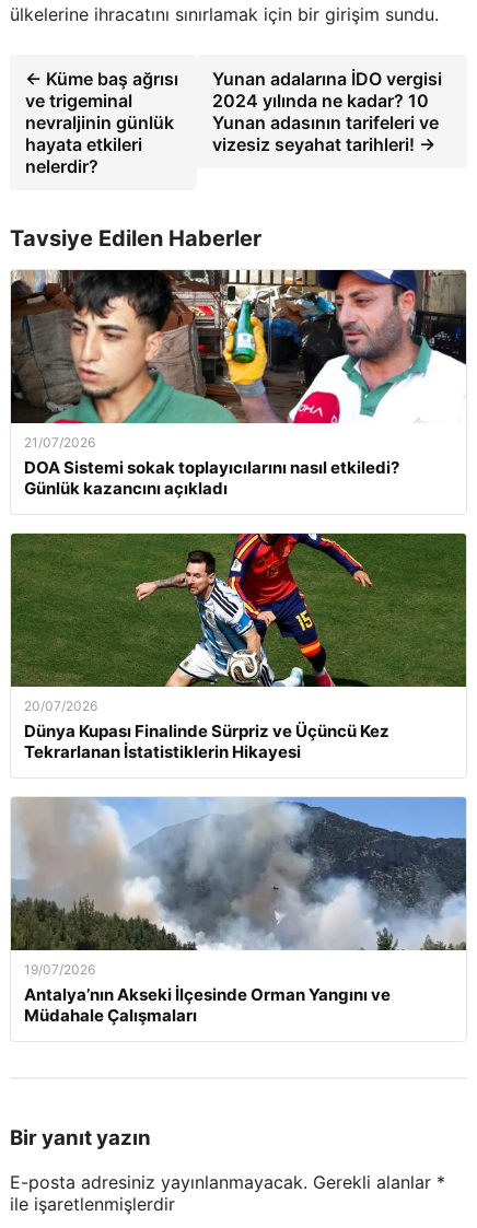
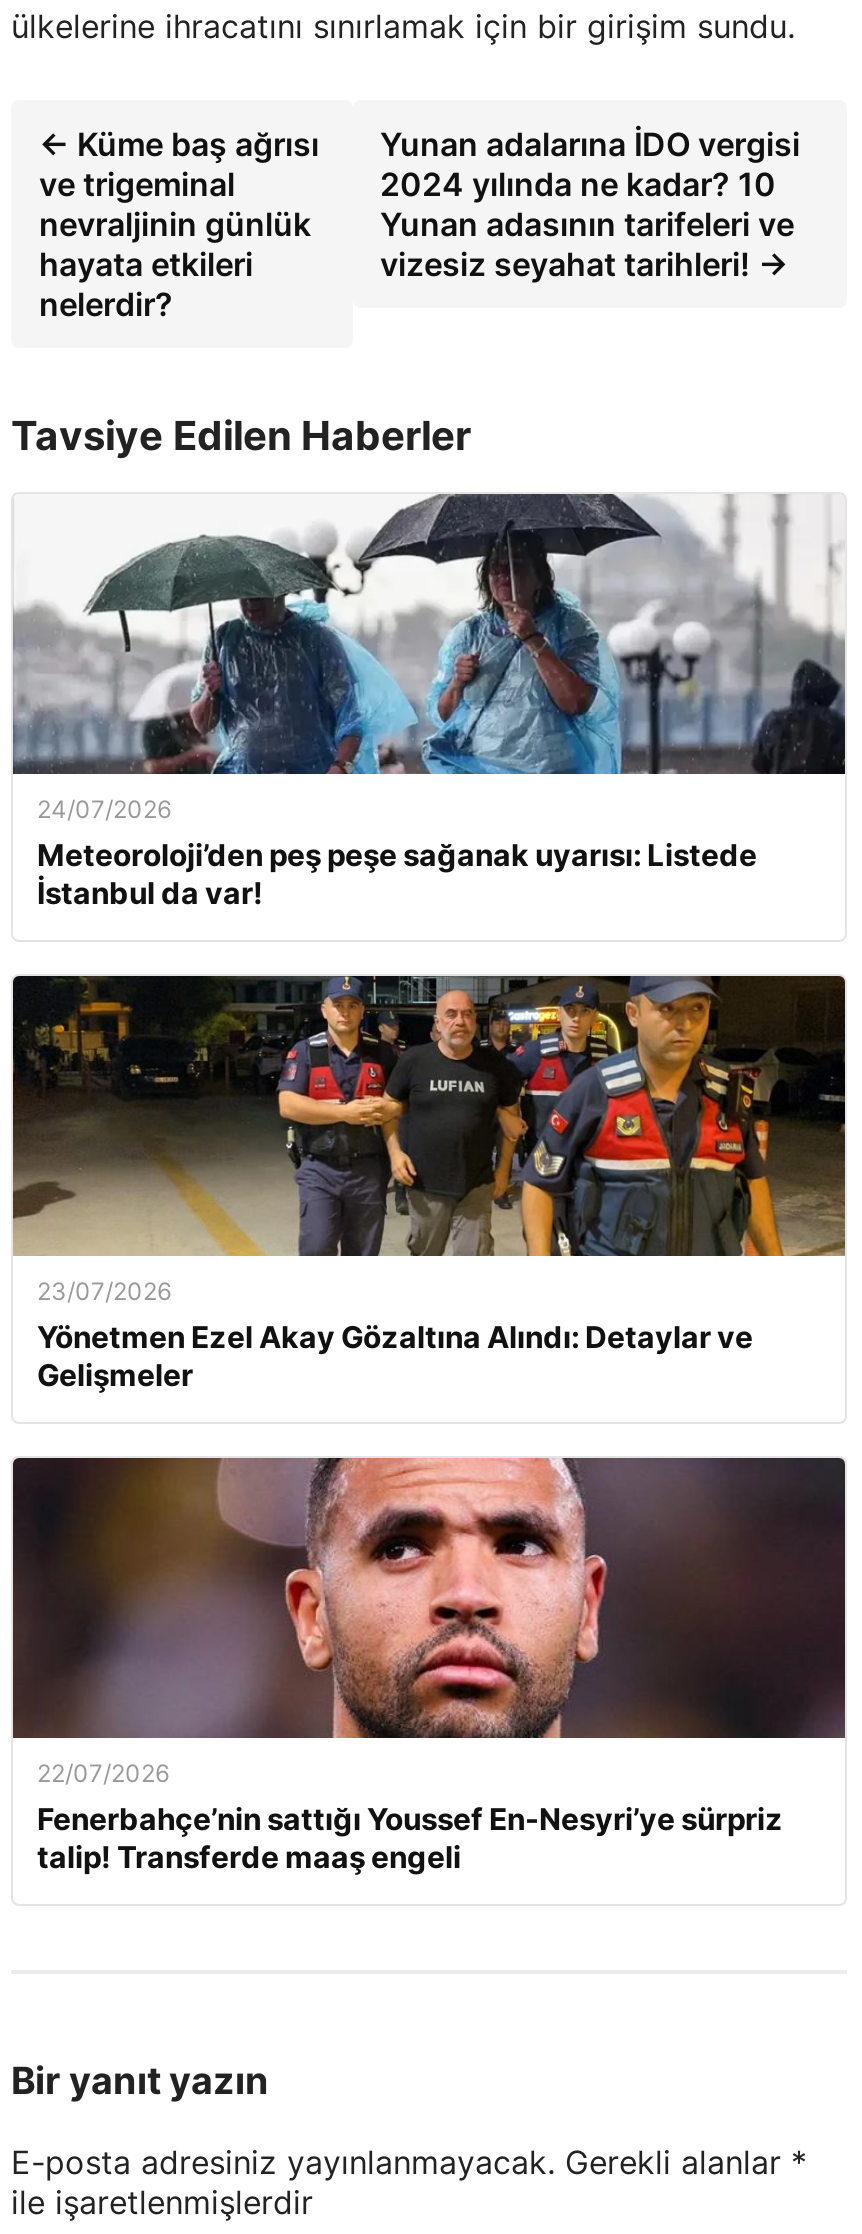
[10,269,467,498] [image] | 21/07/2026 | DOA Sistemi sokak toplayıcılarını nasıl etkiledi? | Günlük kazancını açıkladı -> [11,492,847,911] [image] | 24/07/2026 | Meteoroloji’den peş peşe sağanak uyarısı: Listede | İstanbul da var!
[11,533,466,762] [image] | 20/07/2026 | Dünya Kupası Finalinde Sürpriz ve Üçüncü Kez | Tekrarlanan İstatistiklerin Hikayesi -> [13,974,845,1393] [image] | 23/07/2026 | Yönetmen Ezel Akay Gözaltına Alındı: Detaylar ve | Gelişmeler
[10,796,467,1025] [image] | 19/07/2026 | Antalya’nın Akseki İlçesinde Orman Yangını ve | Müdahale Çalışmaları -> [11,1456,847,1875] [image] | 22/07/2026 | Fenerbahçe’nin sattığı Youssef En-Nesyri’ye sürpriz | talip! Transferde maaş engeli

